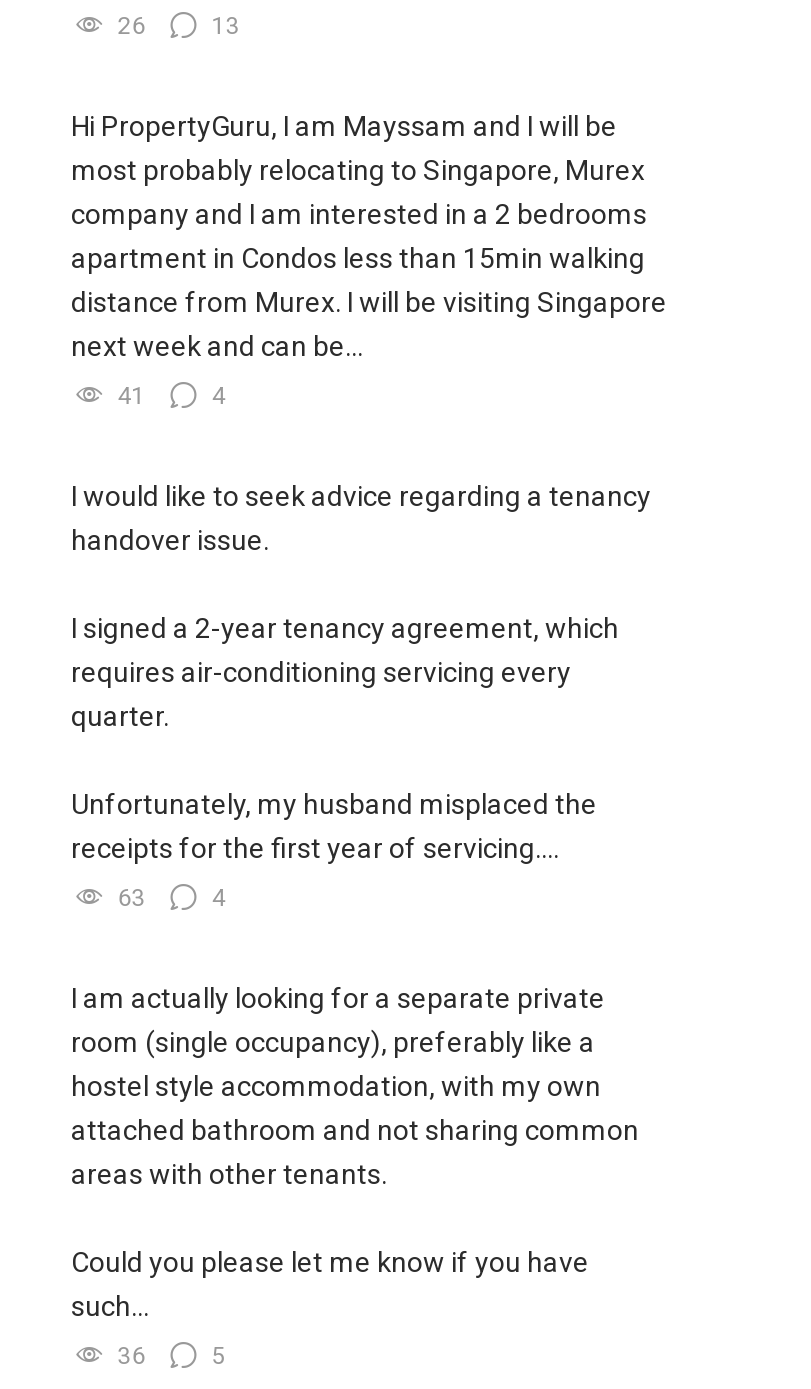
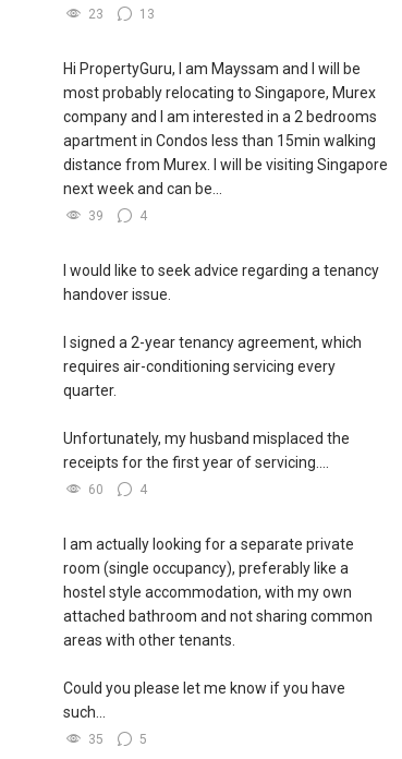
[117,12,145,40] 26 -> [88,7,104,22] 23
[117,382,145,410] 41 -> [88,208,104,224] 39
[117,884,145,912] 63 -> [88,482,104,497] 60
[117,1342,145,1370] 36 -> [88,732,104,747] 35

